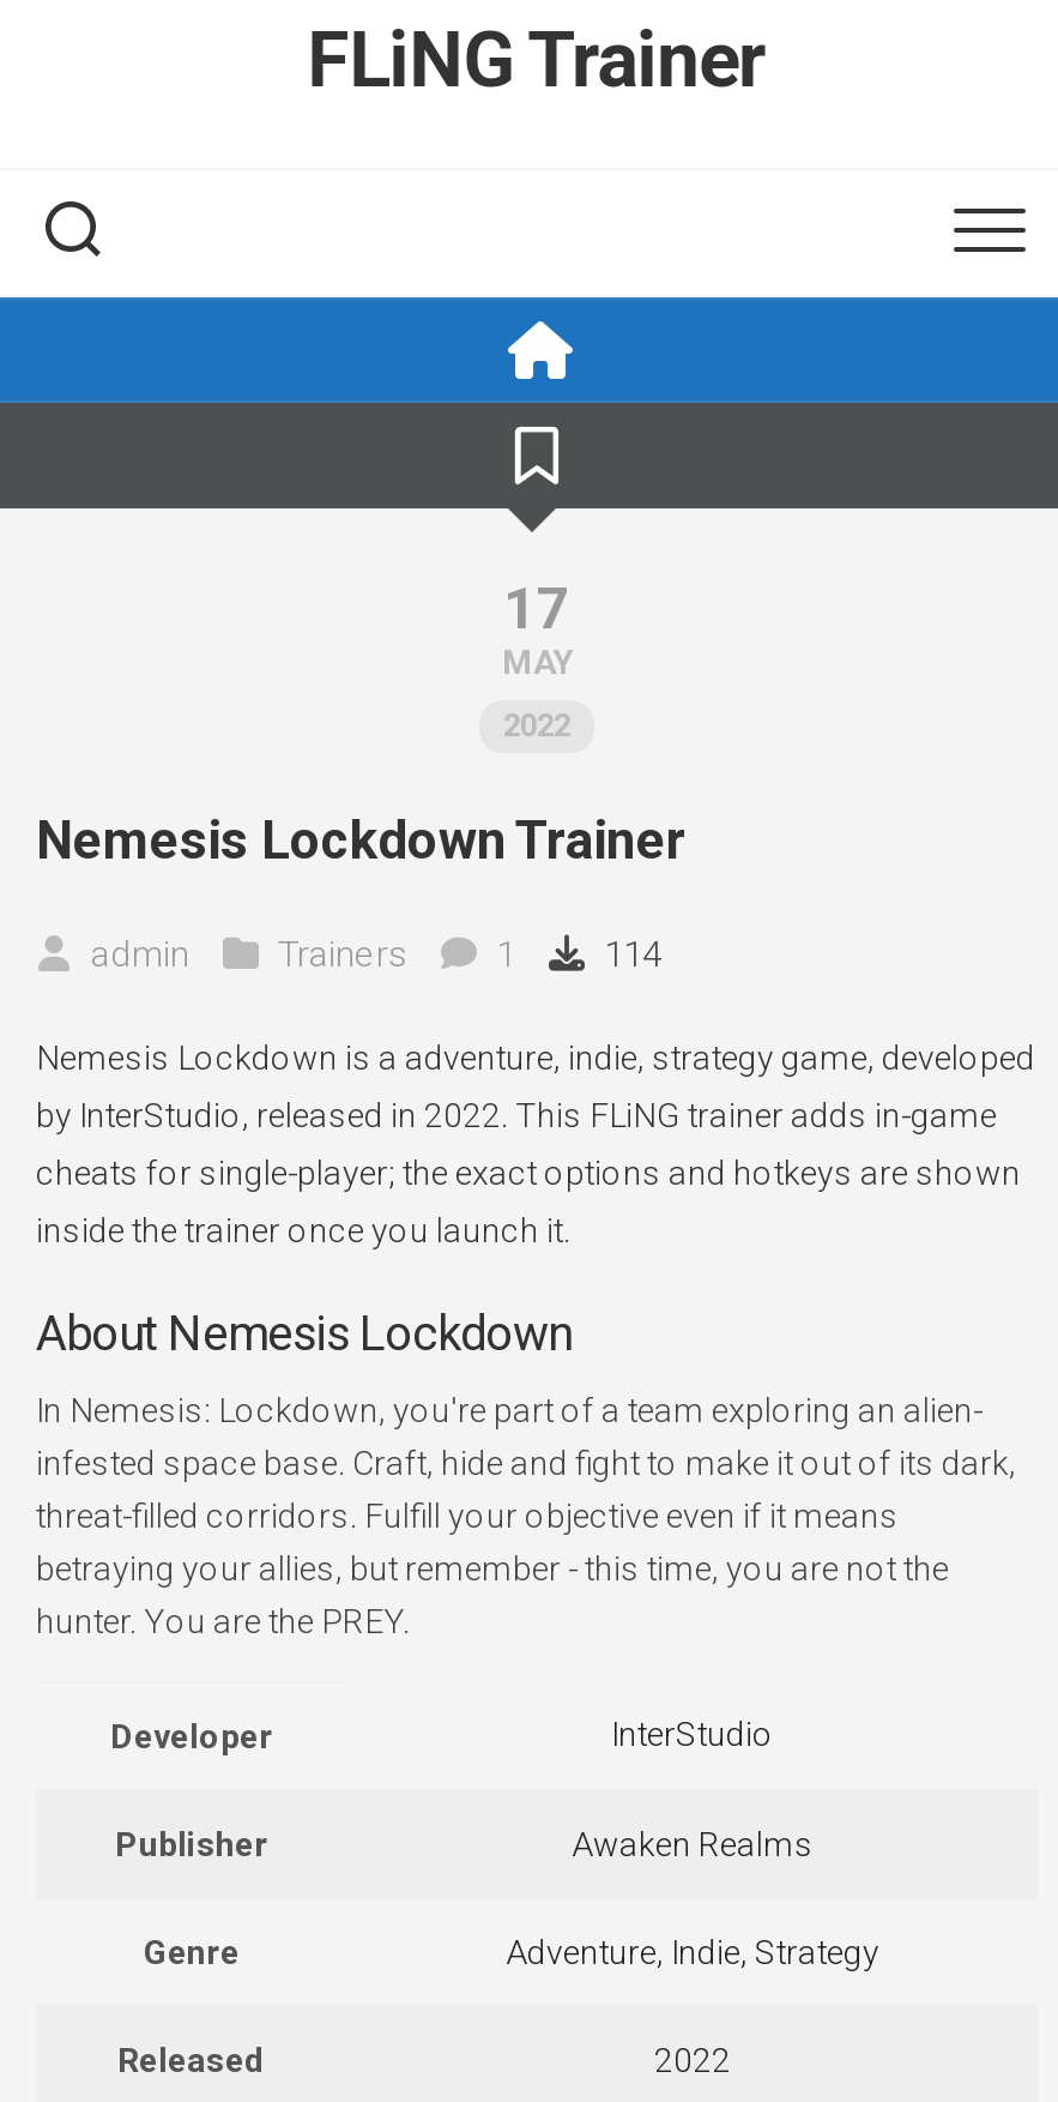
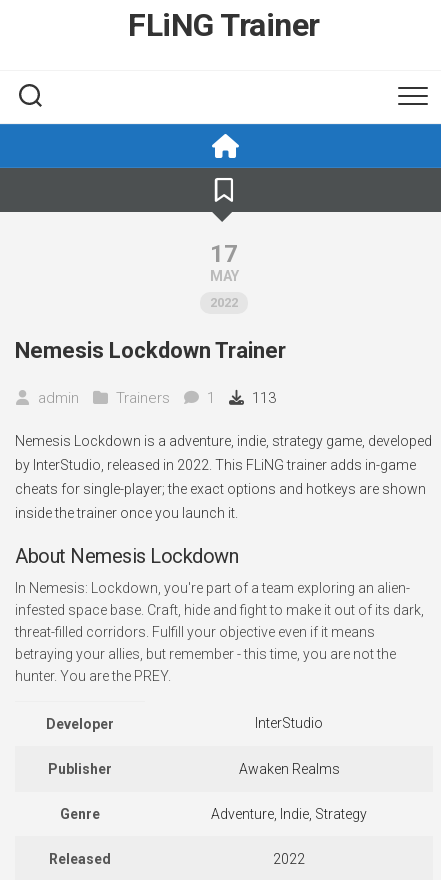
[496,933,661,976] 1 114 -> [207,389,276,407] 1 113

